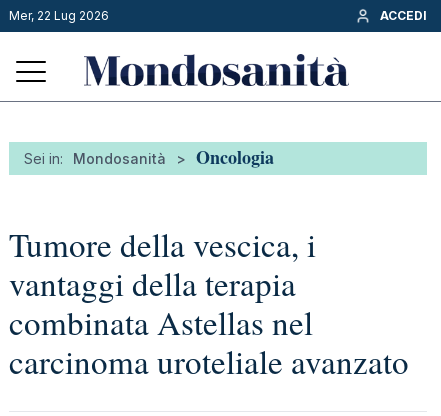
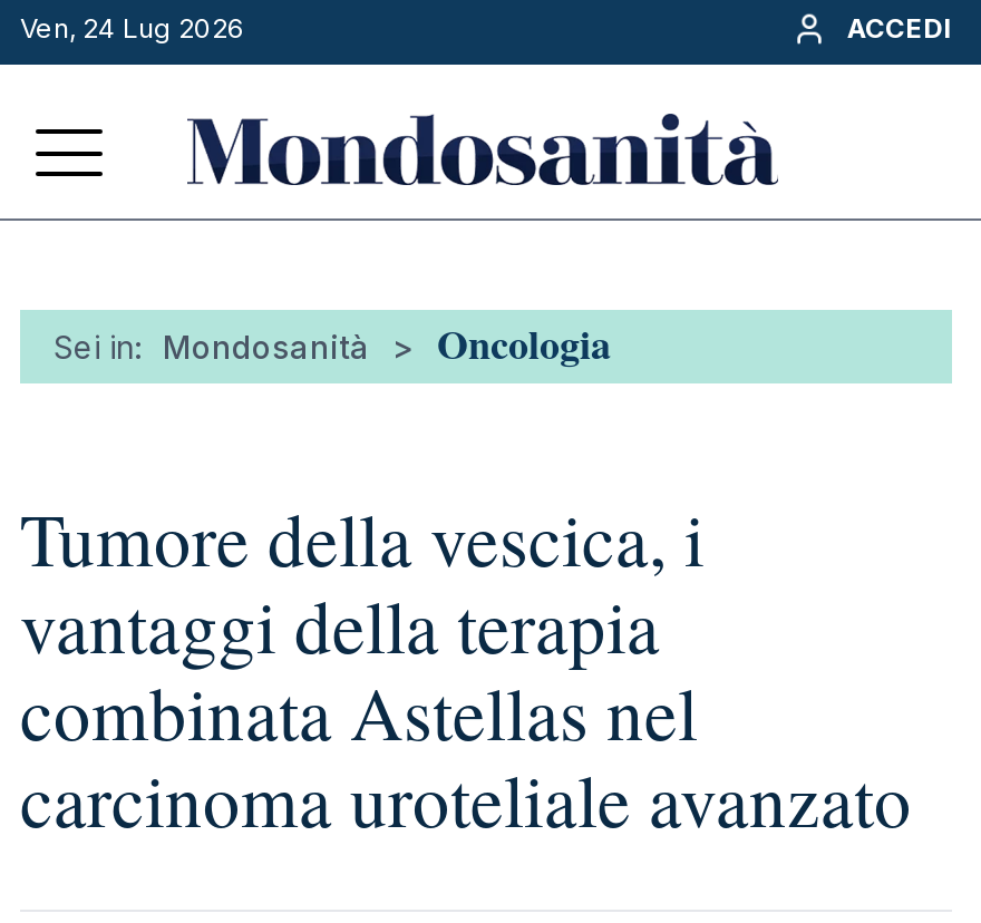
[9,8,109,23] Mer, 22 Lug 2026 -> [20,11,245,45] Ven, 24 Lug 2026

